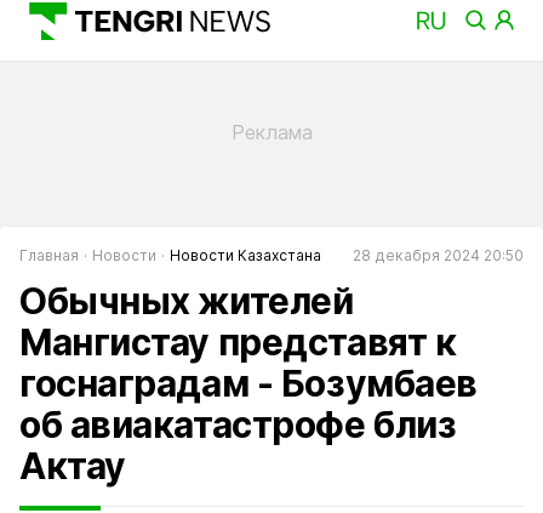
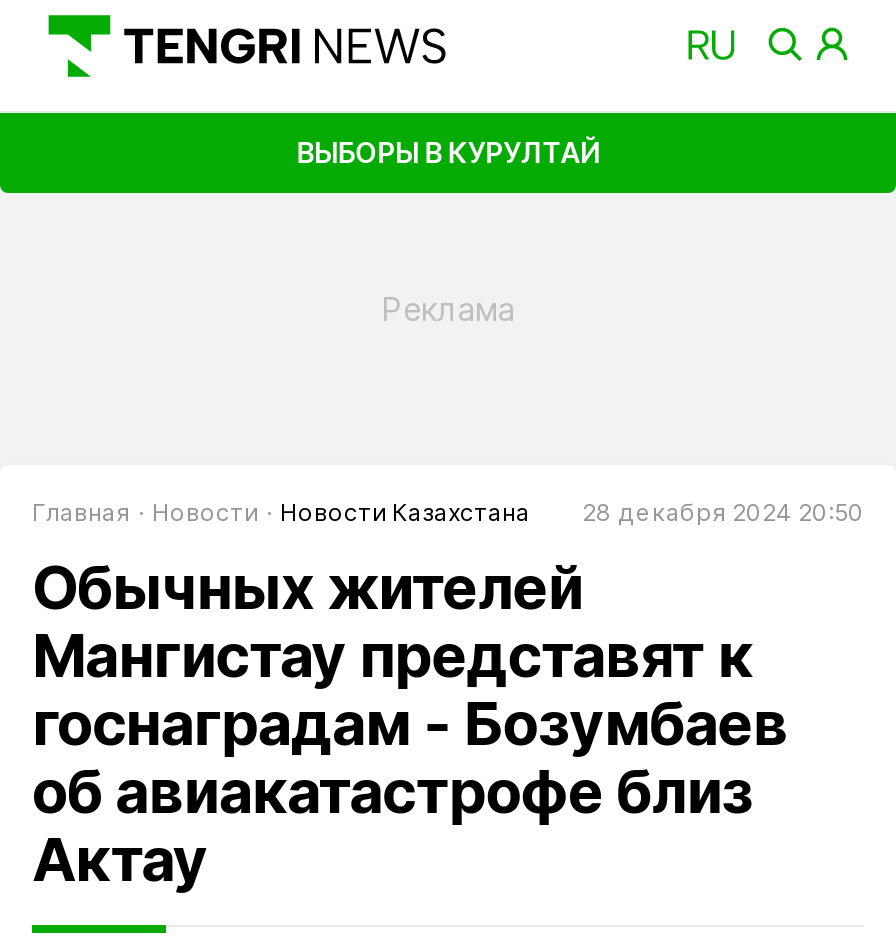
none -> [296,134,600,168] ВЫБОРЫ В КУРУЛТАЙ

